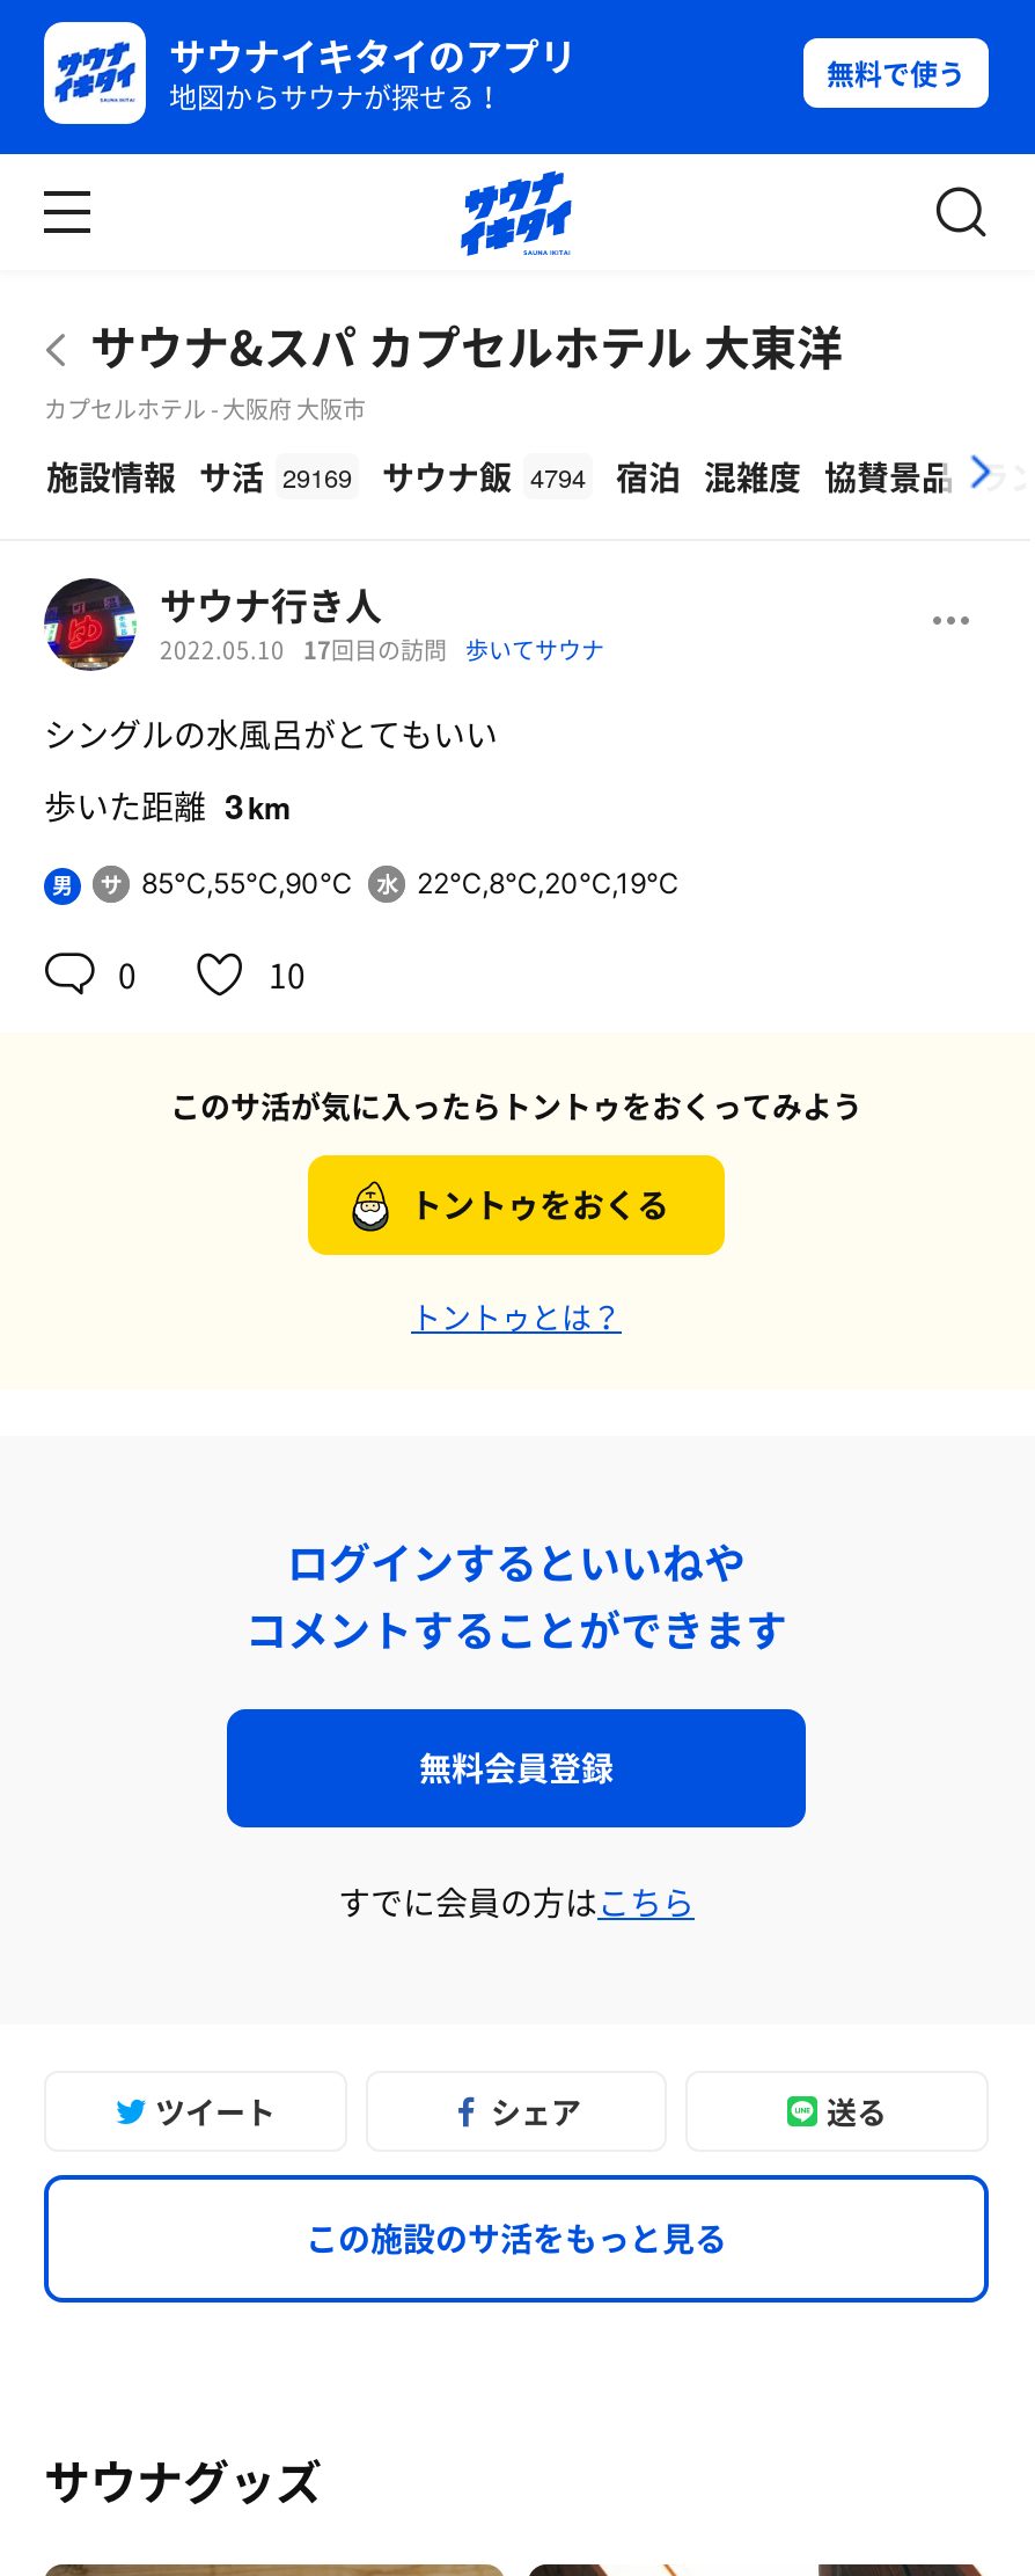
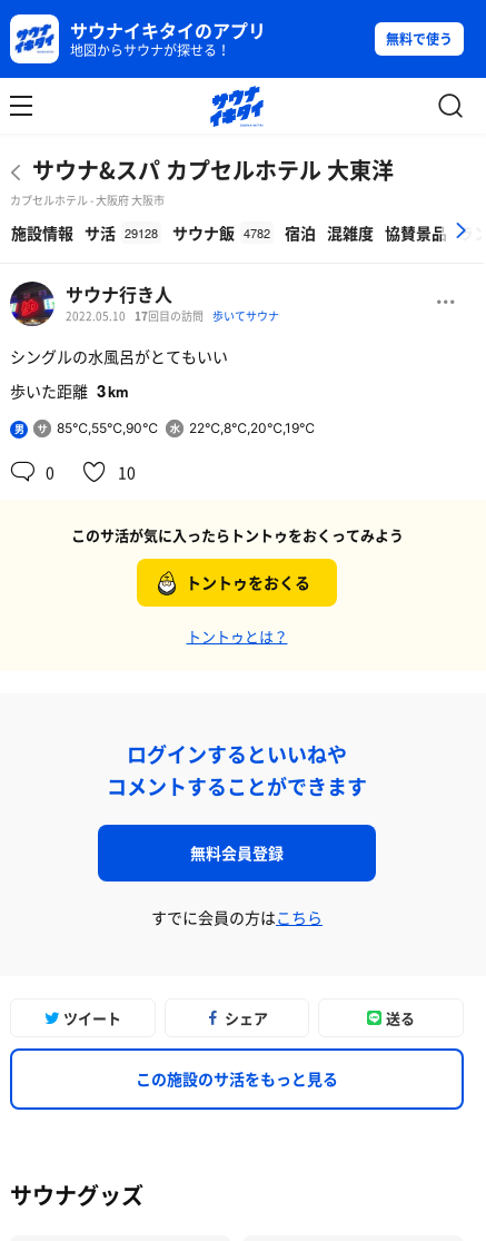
[46,453,352,499] 施設情報 サ活 29169 -> [11,221,158,244] 施設情報 サ活 29128
[382,453,586,499] サウナ飯 4794 -> [172,221,270,244] サウナ飯 4782

